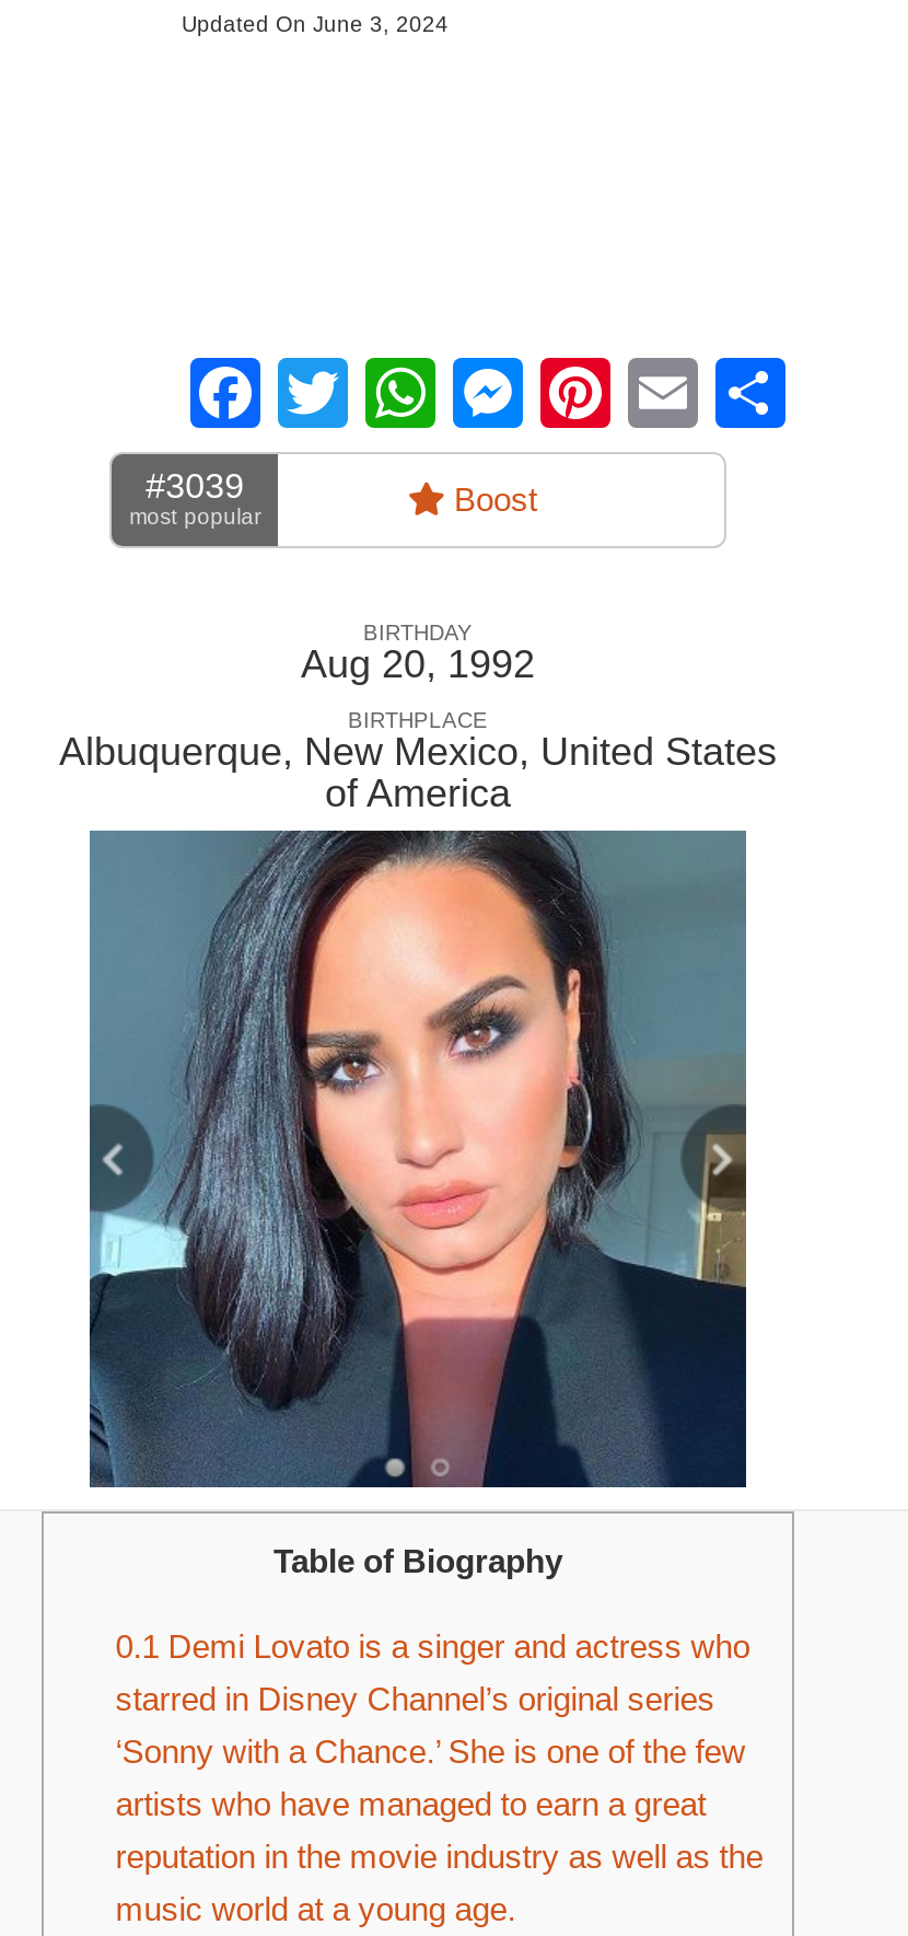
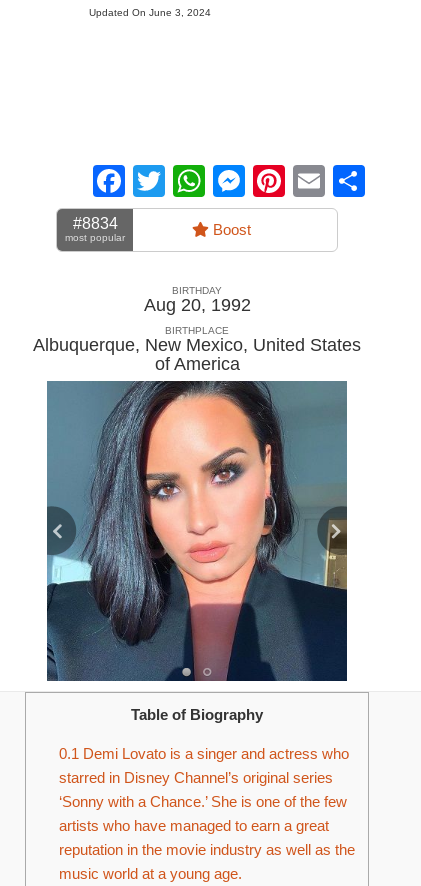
[146,467,244,505] #3039 -> [73,215,118,232] #8834

